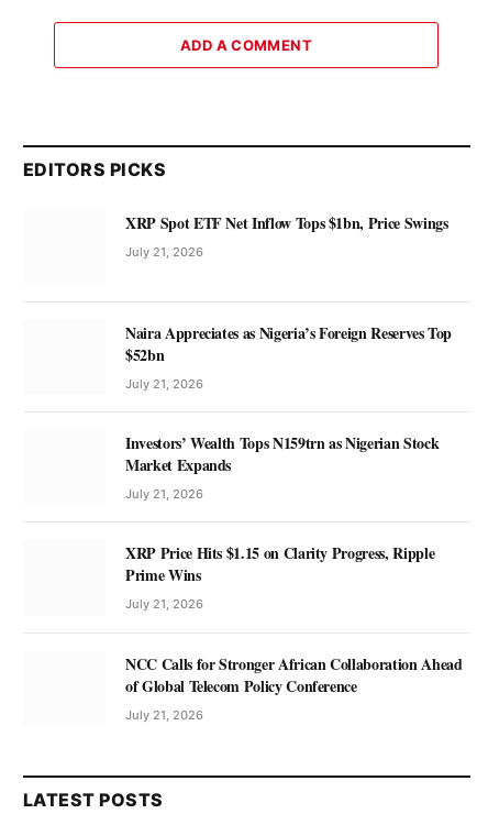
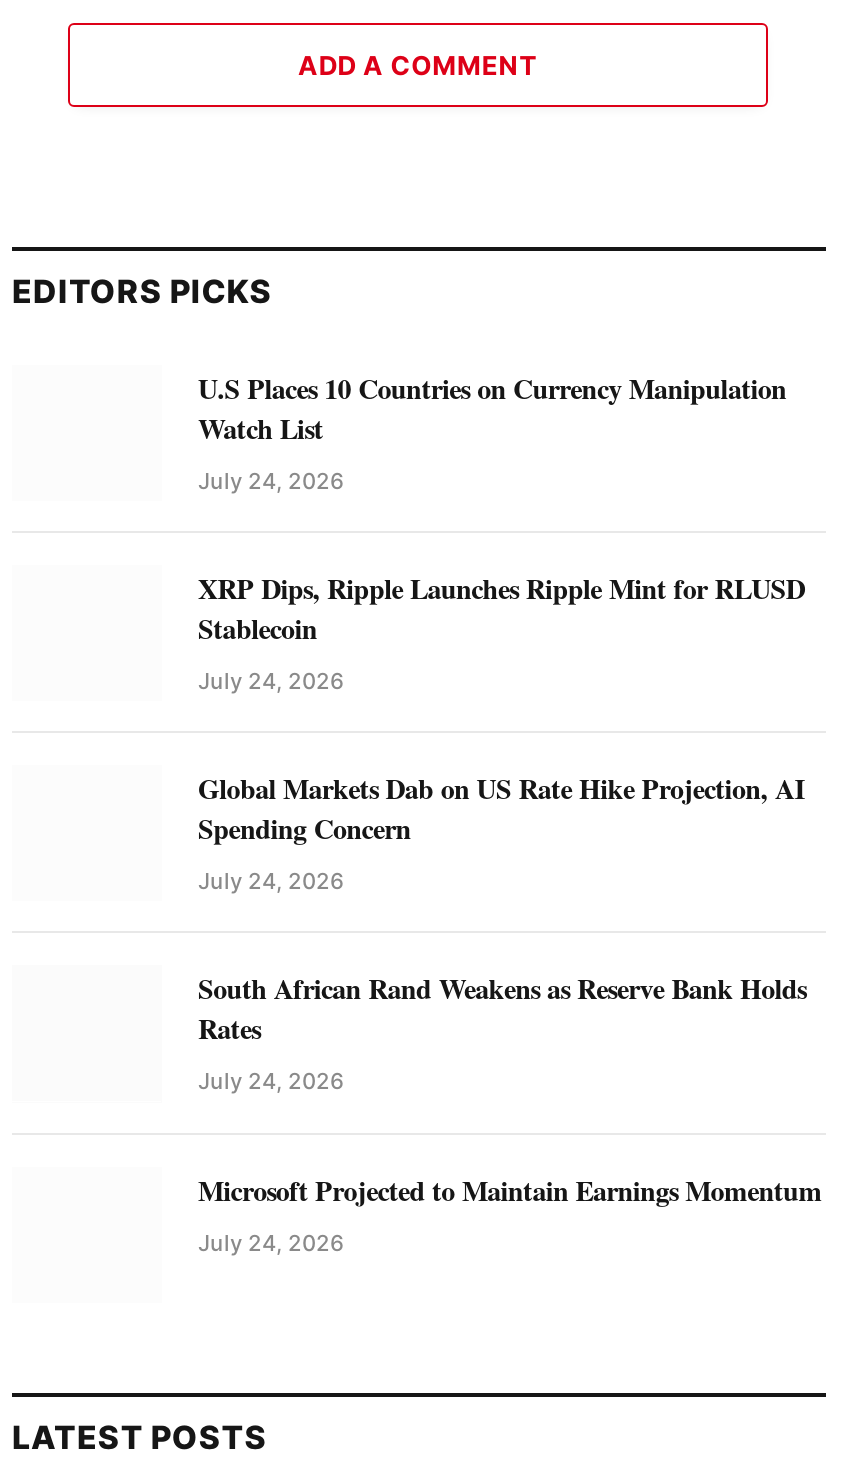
[125,211,448,259] XRP Spot ETF Net Inflow Tops $1bn, Price Swings | July 21, 2026 -> [198,367,786,495] U.S Places 10 Countries on Currency Manipulation | Watch List | July 24, 2026
[125,321,452,392] Naira Appreciates as Nigeria’s Foreign Reserves Top | $52bn | July 21, 2026 -> [198,567,805,695] XRP Dips, Ripple Launches Ripple Mint for RLUSD | Stablecoin | July 24, 2026
[125,431,439,502] Investors’ Wealth Tops N159trn as Nigerian Stock | Market Expands | July 21, 2026 -> [198,767,804,895] Global Markets Dab on US Rate Hike Projection, AI | Spending Concern | July 24, 2026
[125,542,434,612] XRP Price Hits $1.15 on Clarity Progress, Ripple | Prime Wins | July 21, 2026 -> [198,968,806,1096] South African Rand Weakens as Reserve Bank Holds | Rates | July 24, 2026
[125,652,462,722] NCC Calls for Stronger African Collaboration Ahead | of Global Telecom Policy Conference | July 21, 2026 -> [198,1168,822,1256] Microsoft Projected to Maintain Earnings Momentum | July 24, 2026

